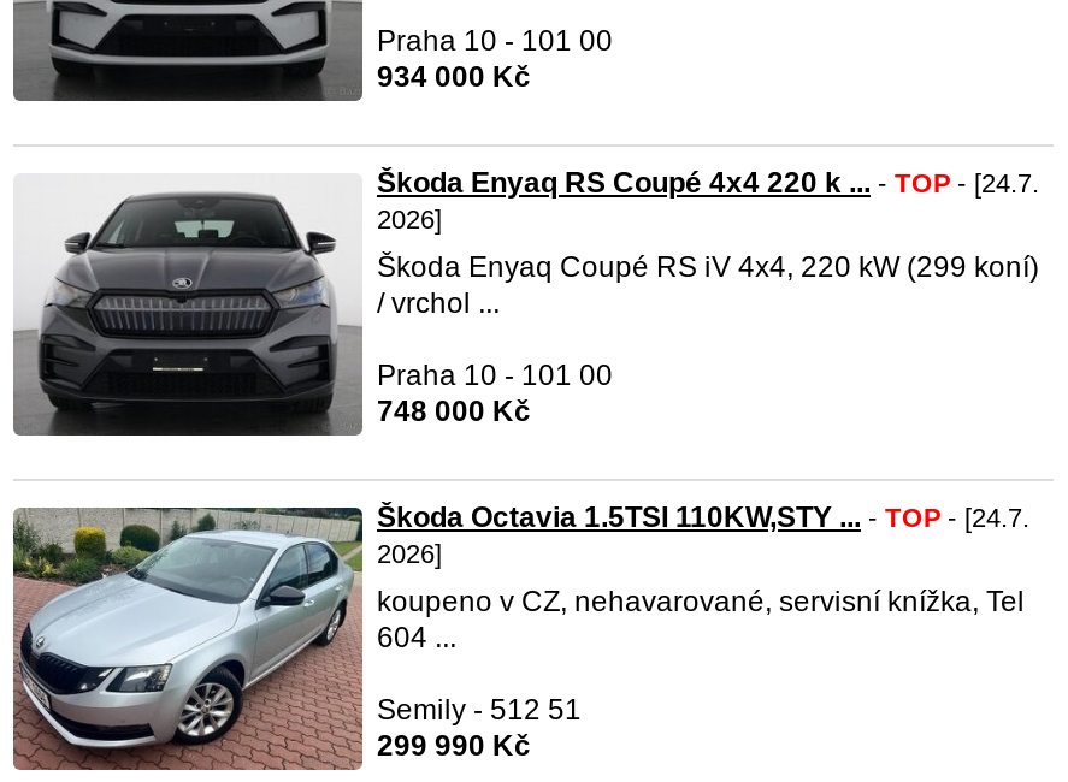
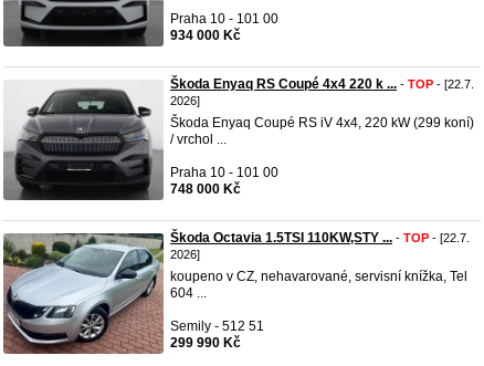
[377,166,1039,200] Škoda Enyaq RS Coupé 4x4 220 k ... - TOP - [24.7. -> [170,76,474,92] Škoda Enyaq RS Coupé 4x4 220 k ... - TOP - [22.7.
[377,500,1029,534] Škoda Octavia 1.5TSI 110KW,STY ... - TOP - [24.7. -> [170,230,470,245] Škoda Octavia 1.5TSI 110KW,STY ... - TOP - [22.7.

